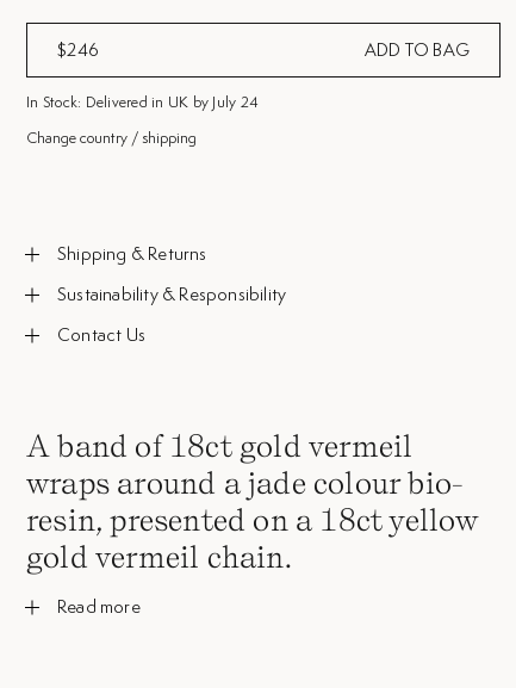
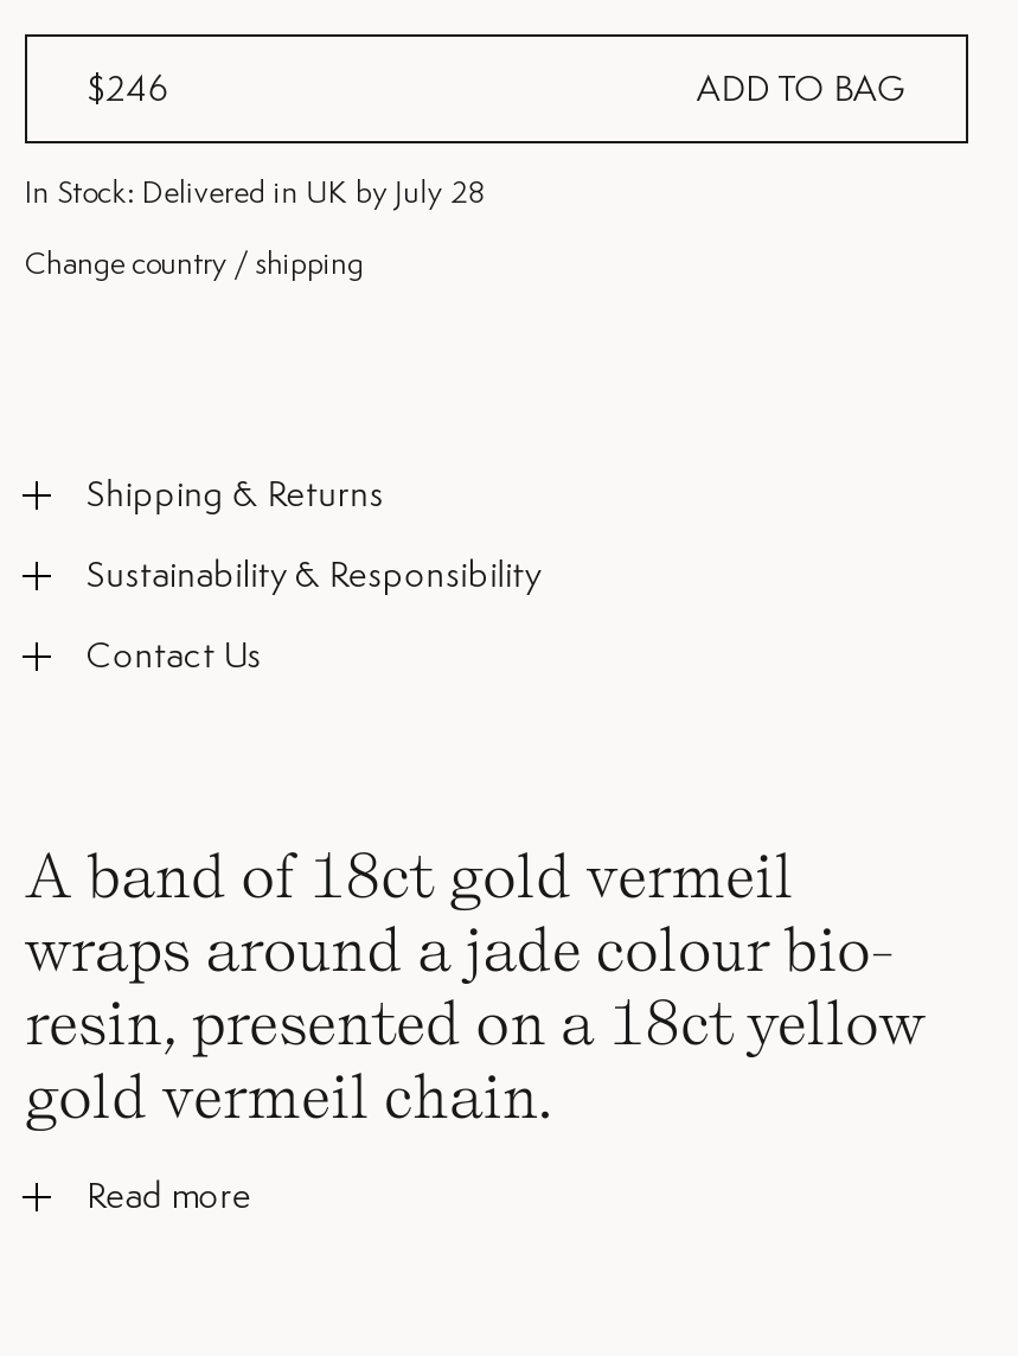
[26,92,259,112] In Stock: Delivered in UK by July 24 -> [25,172,487,212] In Stock: Delivered in UK by July 28

